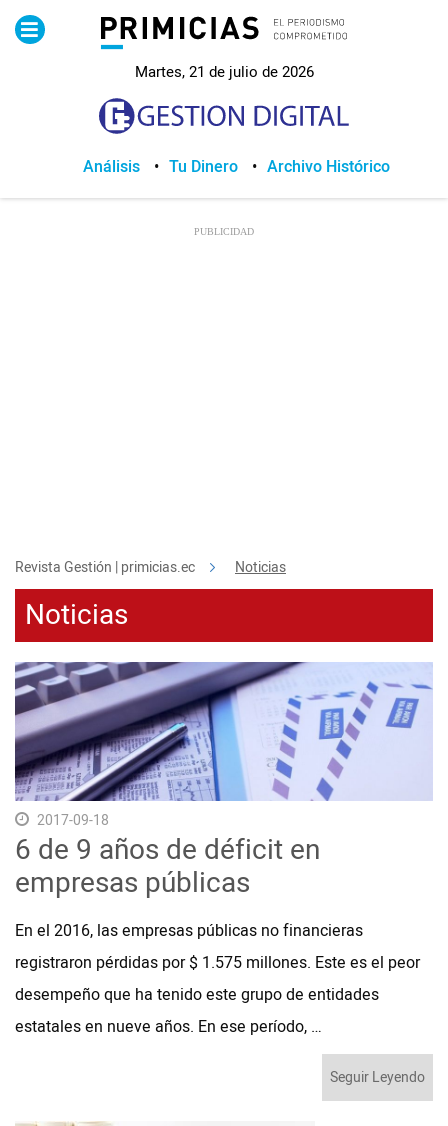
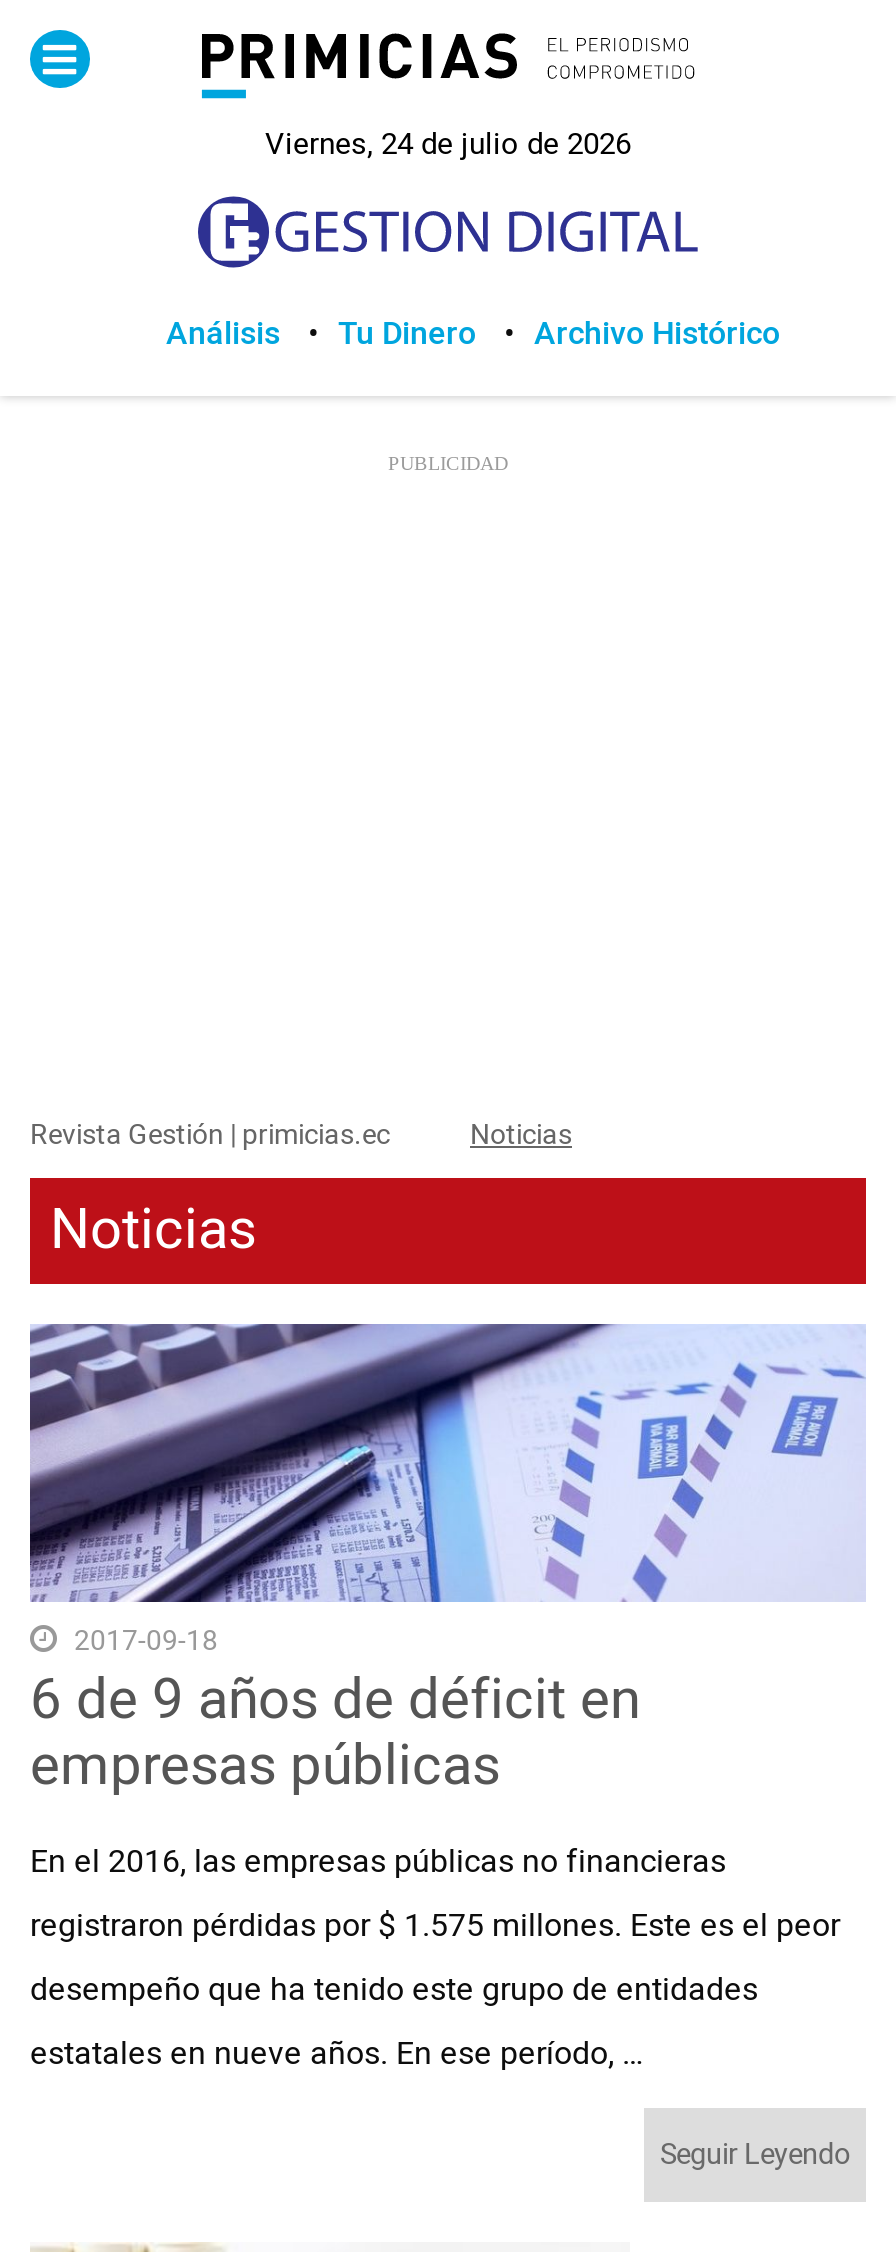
[134,61,313,83] Martes, 21 de julio de 2026 -> [265,122,631,166] Viernes, 24 de julio de 2026

